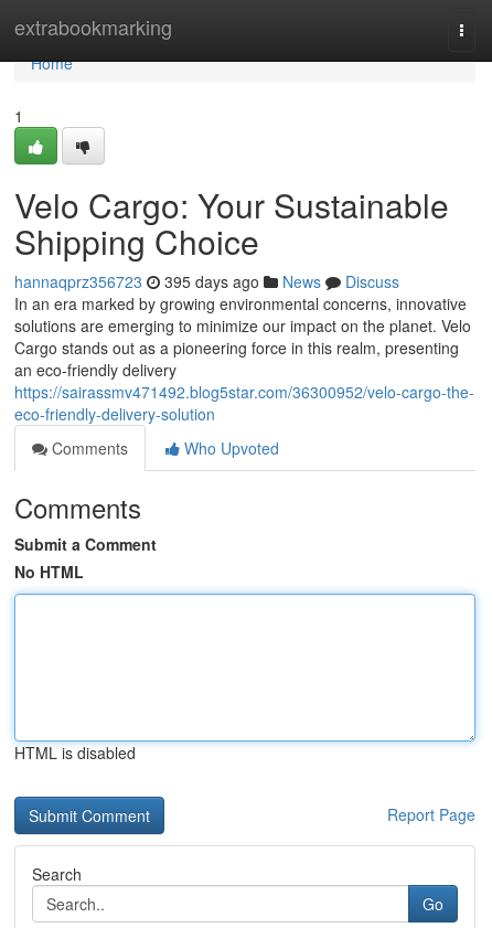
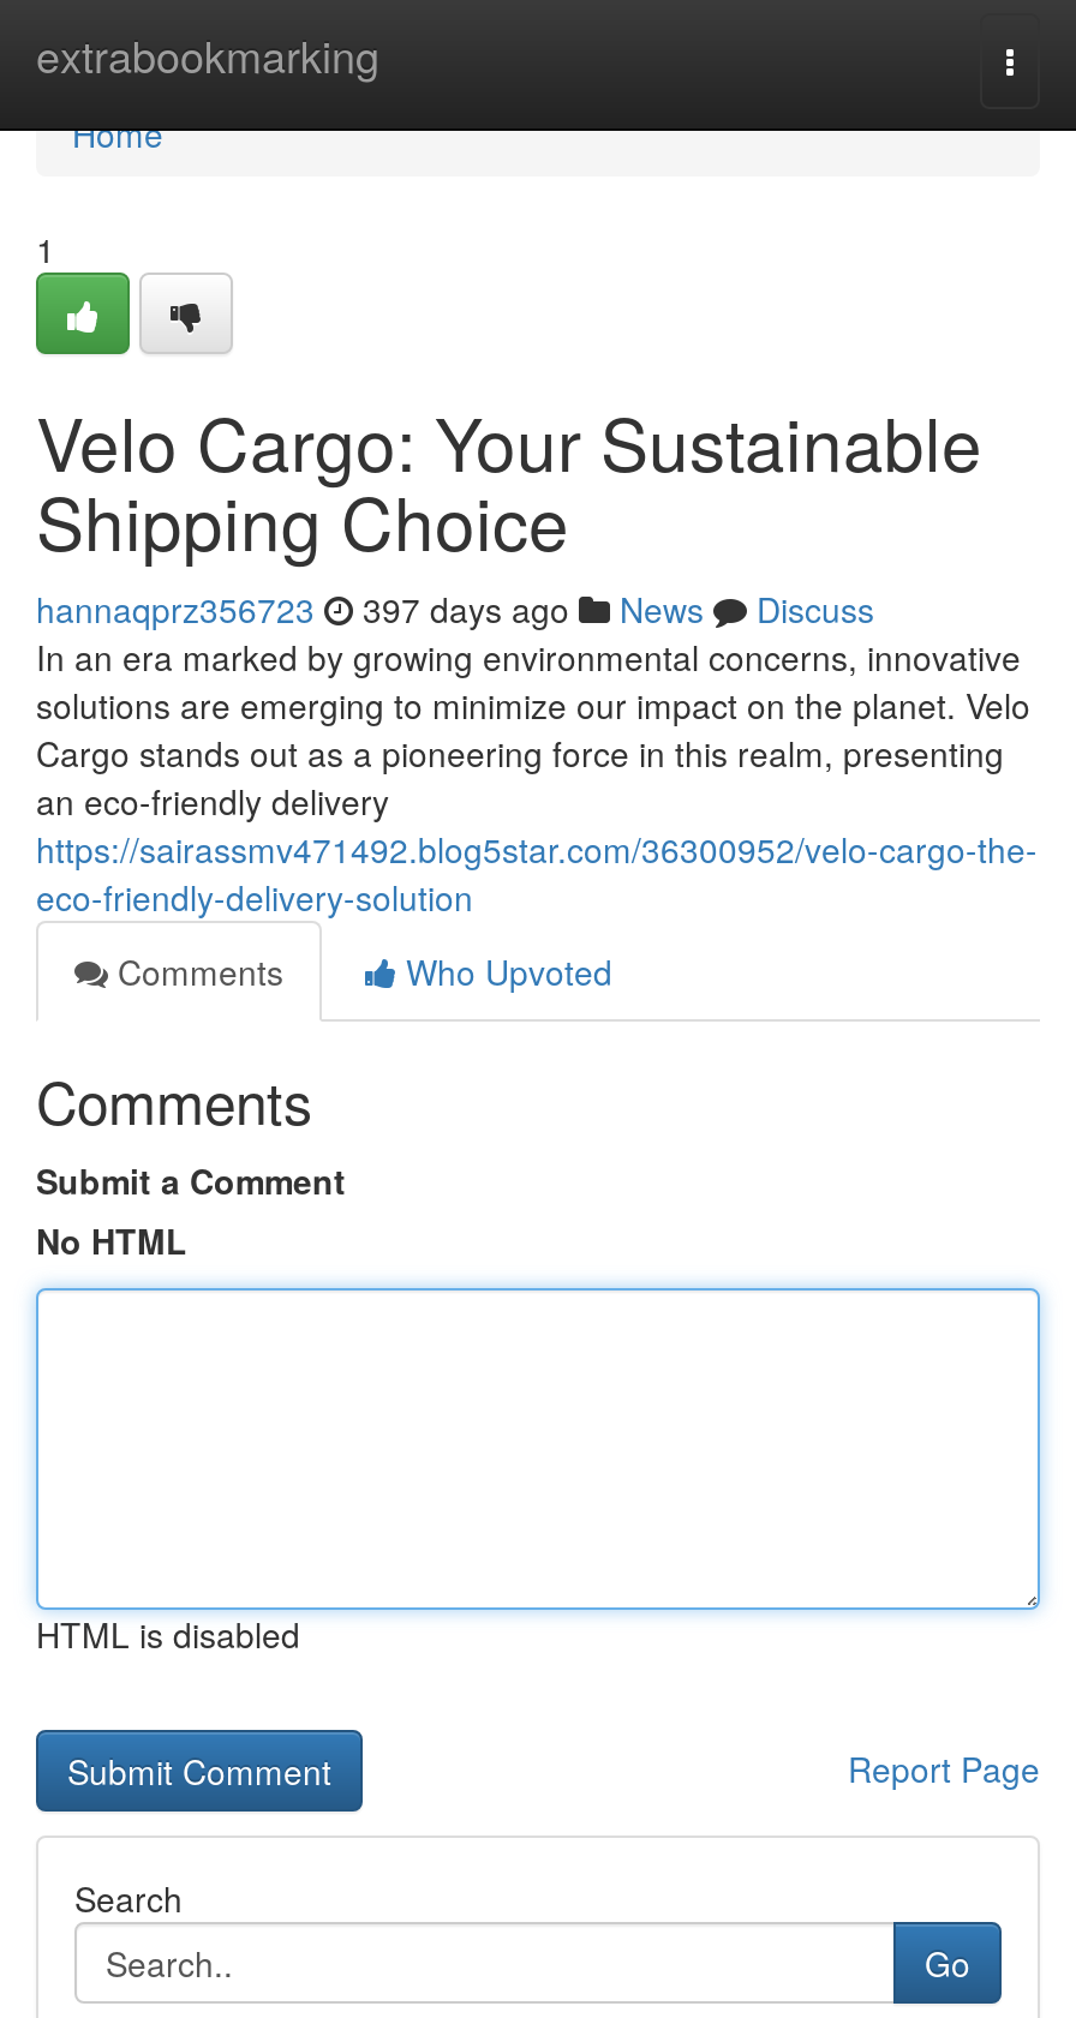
[14,270,399,292] hannaqprz356723 395 days ago News Discuss -> [36,585,874,633] hannaqprz356723 397 days ago News Discuss

